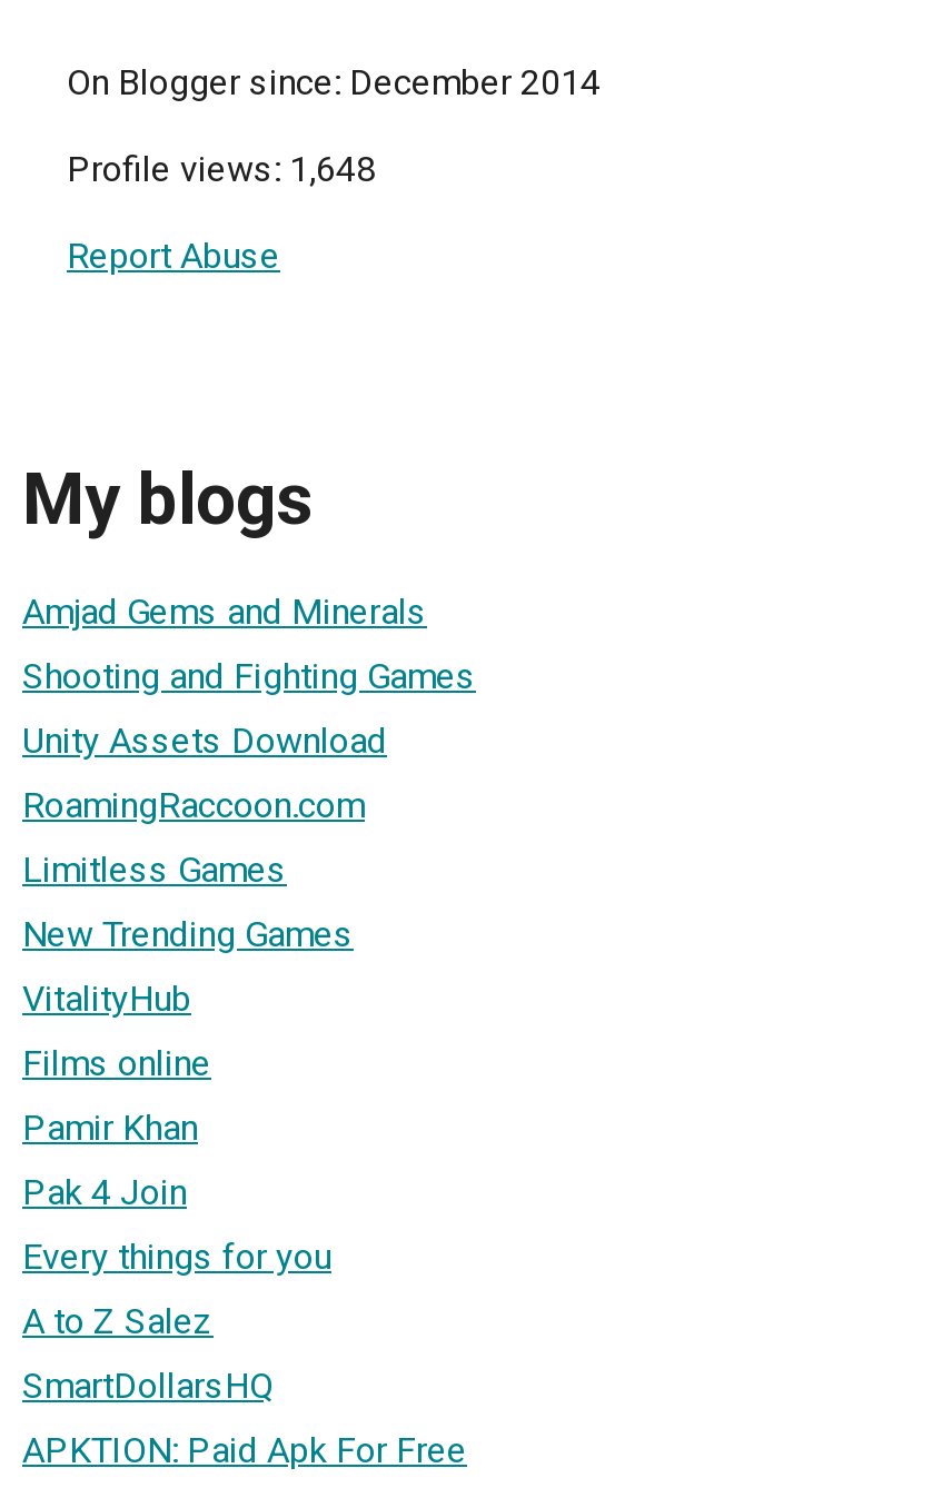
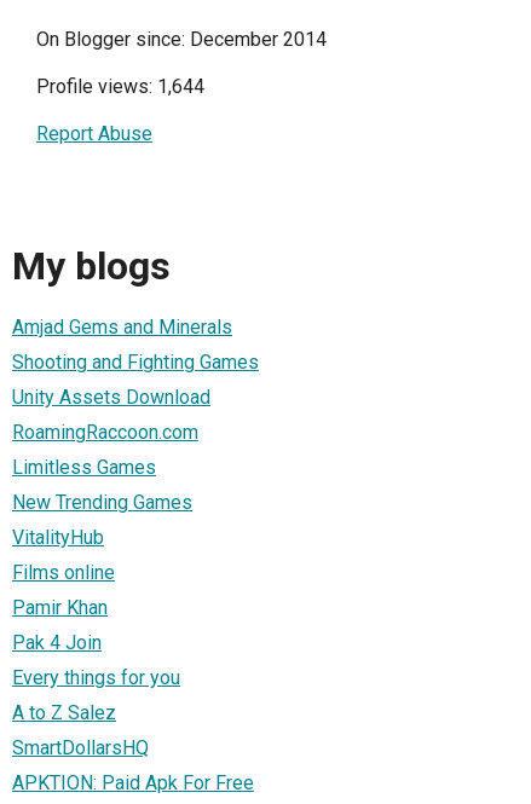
[67,148,376,190] Profile views: 1,648 -> [36,75,204,98] Profile views: 1,644

